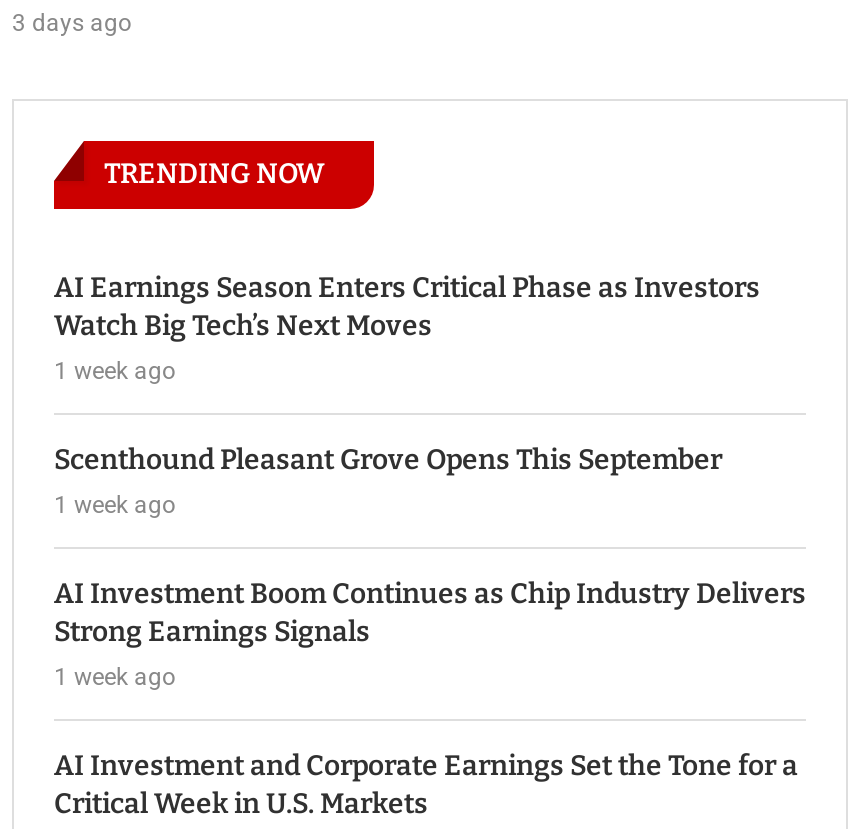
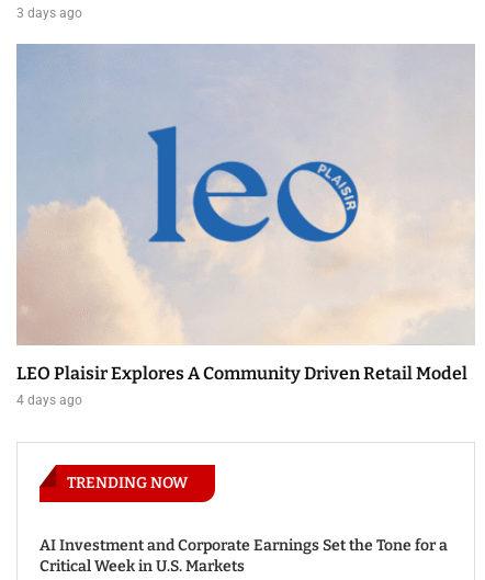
none -> [15,43,475,408] [image] | LEO Plaisir Explores A Community Driven Retail Model | 4 days ago
moved [104,157,324,191] -> [67,474,188,492]: TRENDING NOW
[54,271,806,691] AI Earnings Season Enters Critical Phase as Investors | Watch Big Tech’s Next Moves | 1 week ago | Scenthound Pleasant Grove Opens This September | 1 week ago | AI Investment Boom Continues as Chip Industry Delivers | Strong Earnings Signals | 1 week ago -> none

